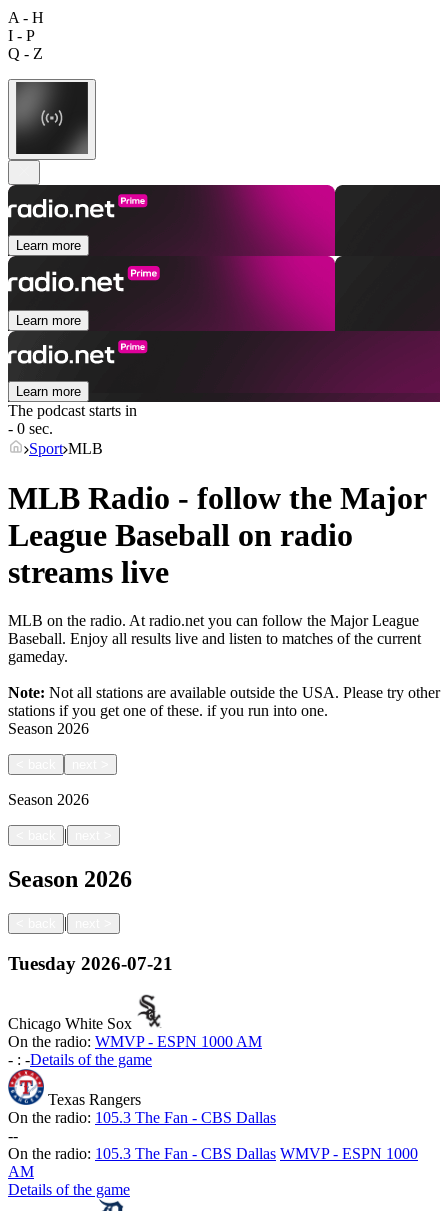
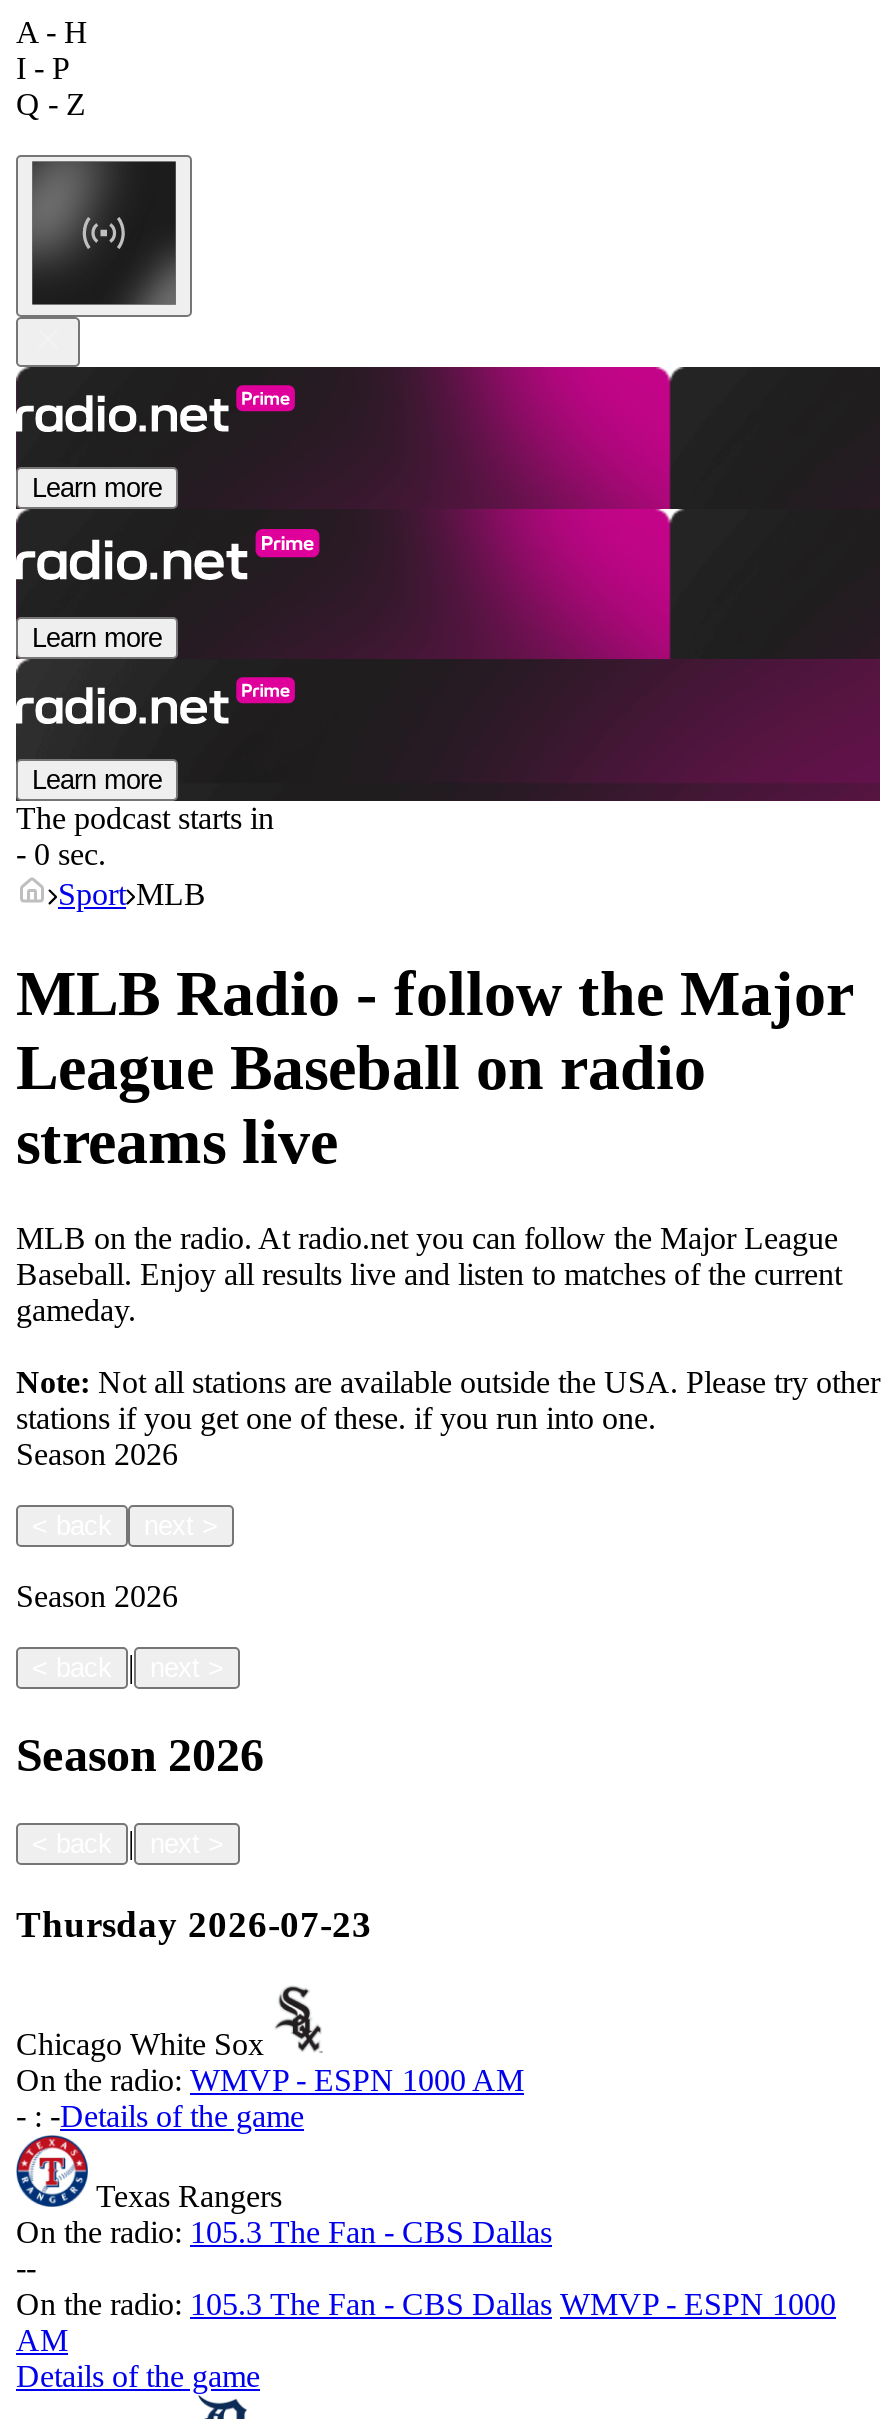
[8,953,173,974] Tuesday 2026-07-21 -> [16,1902,372,1944] Thursday 2026-07-23

